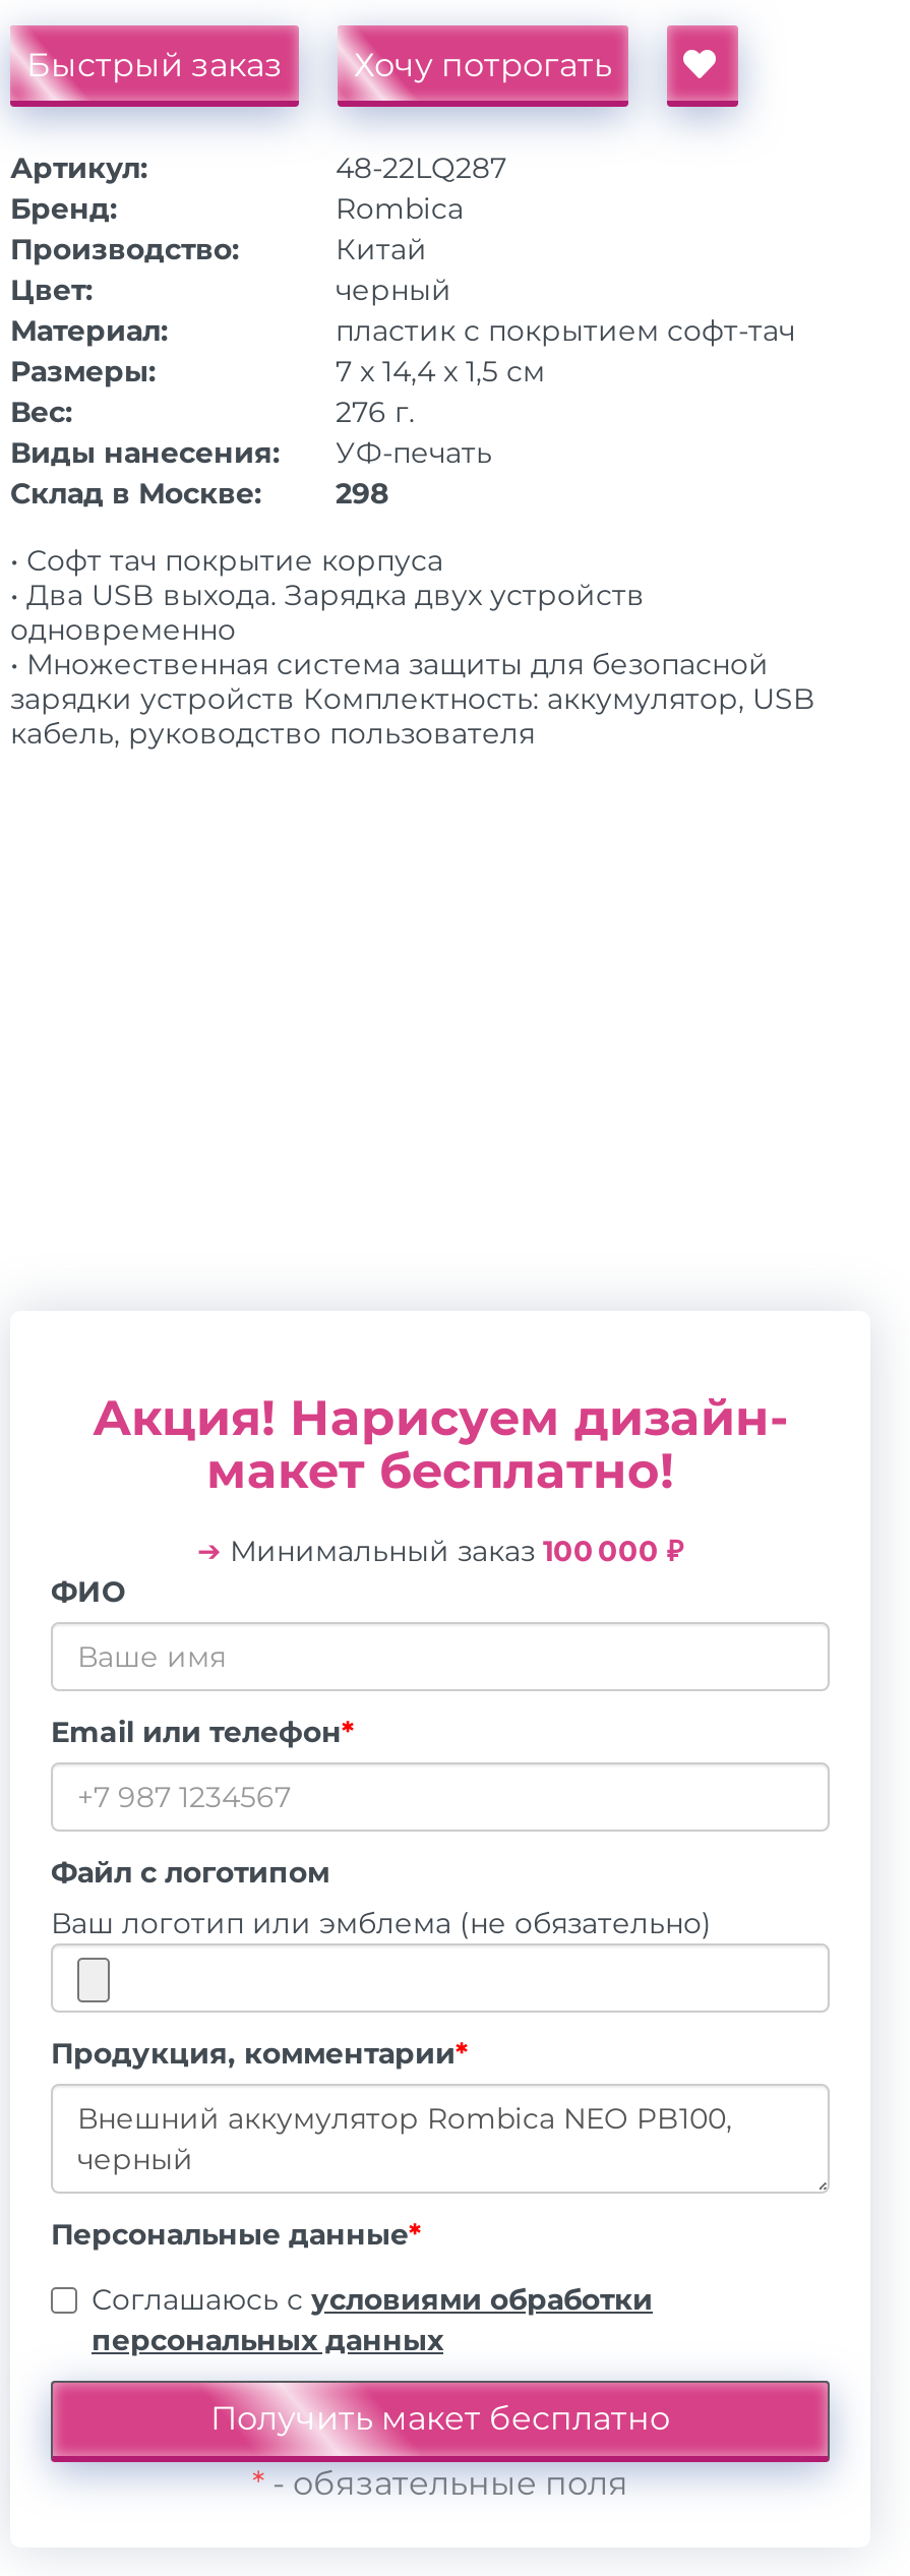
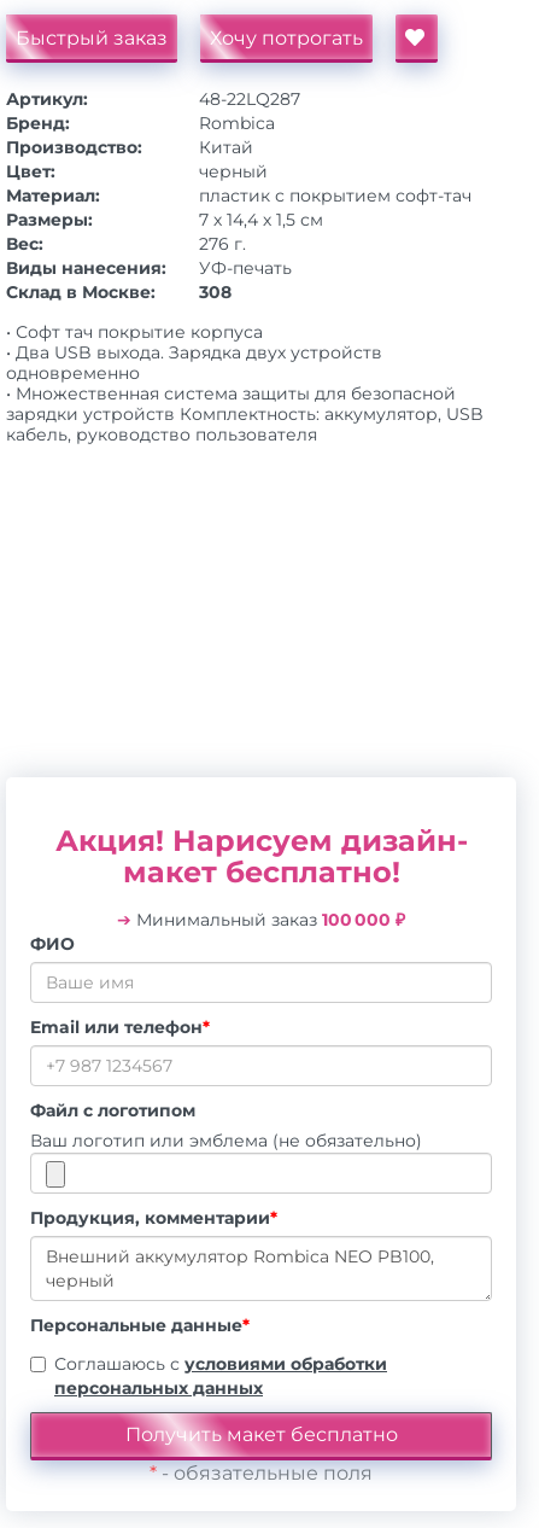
[10,474,388,511] Склад в Москве: 298 -> [6,281,232,303] Склад в Москве: 308

